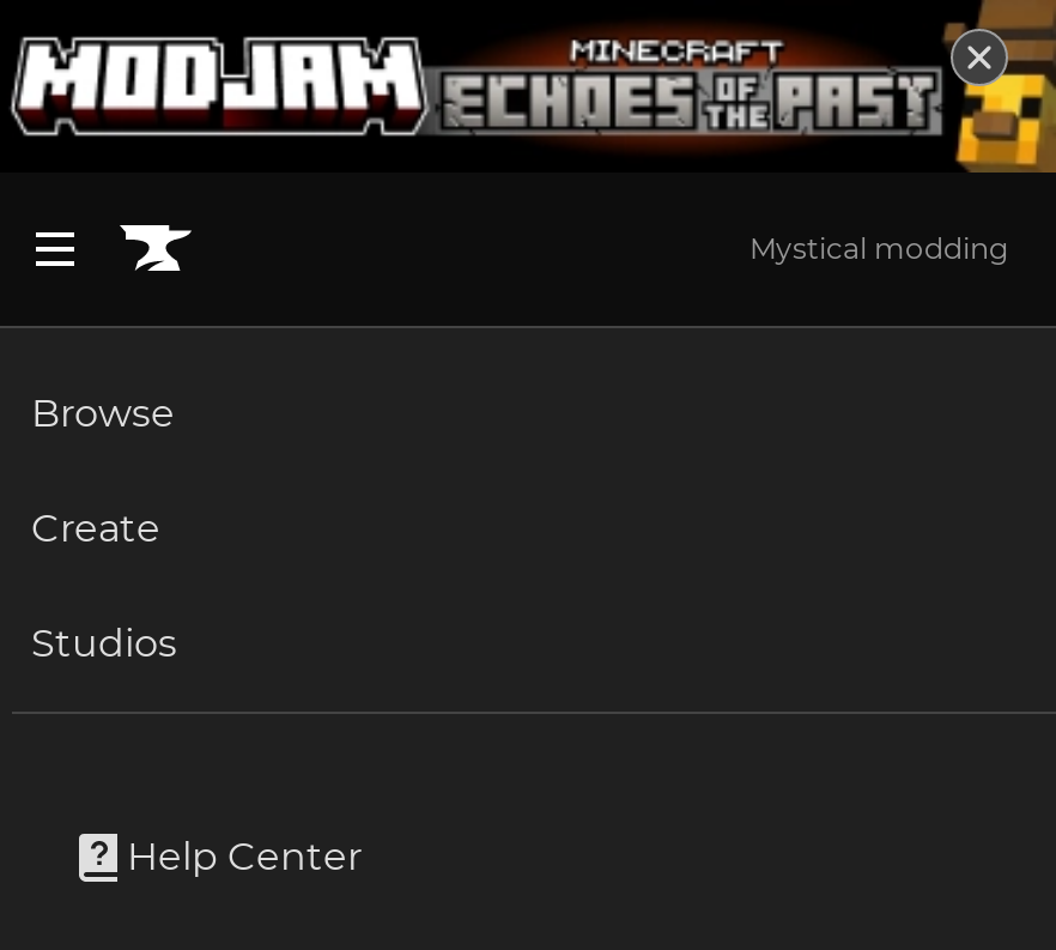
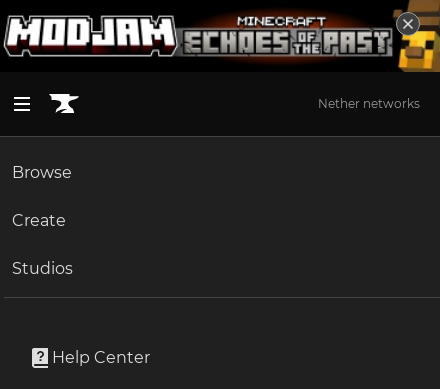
[749,229,1008,265] Mystical modding -> [318,96,420,111] Nether networks

